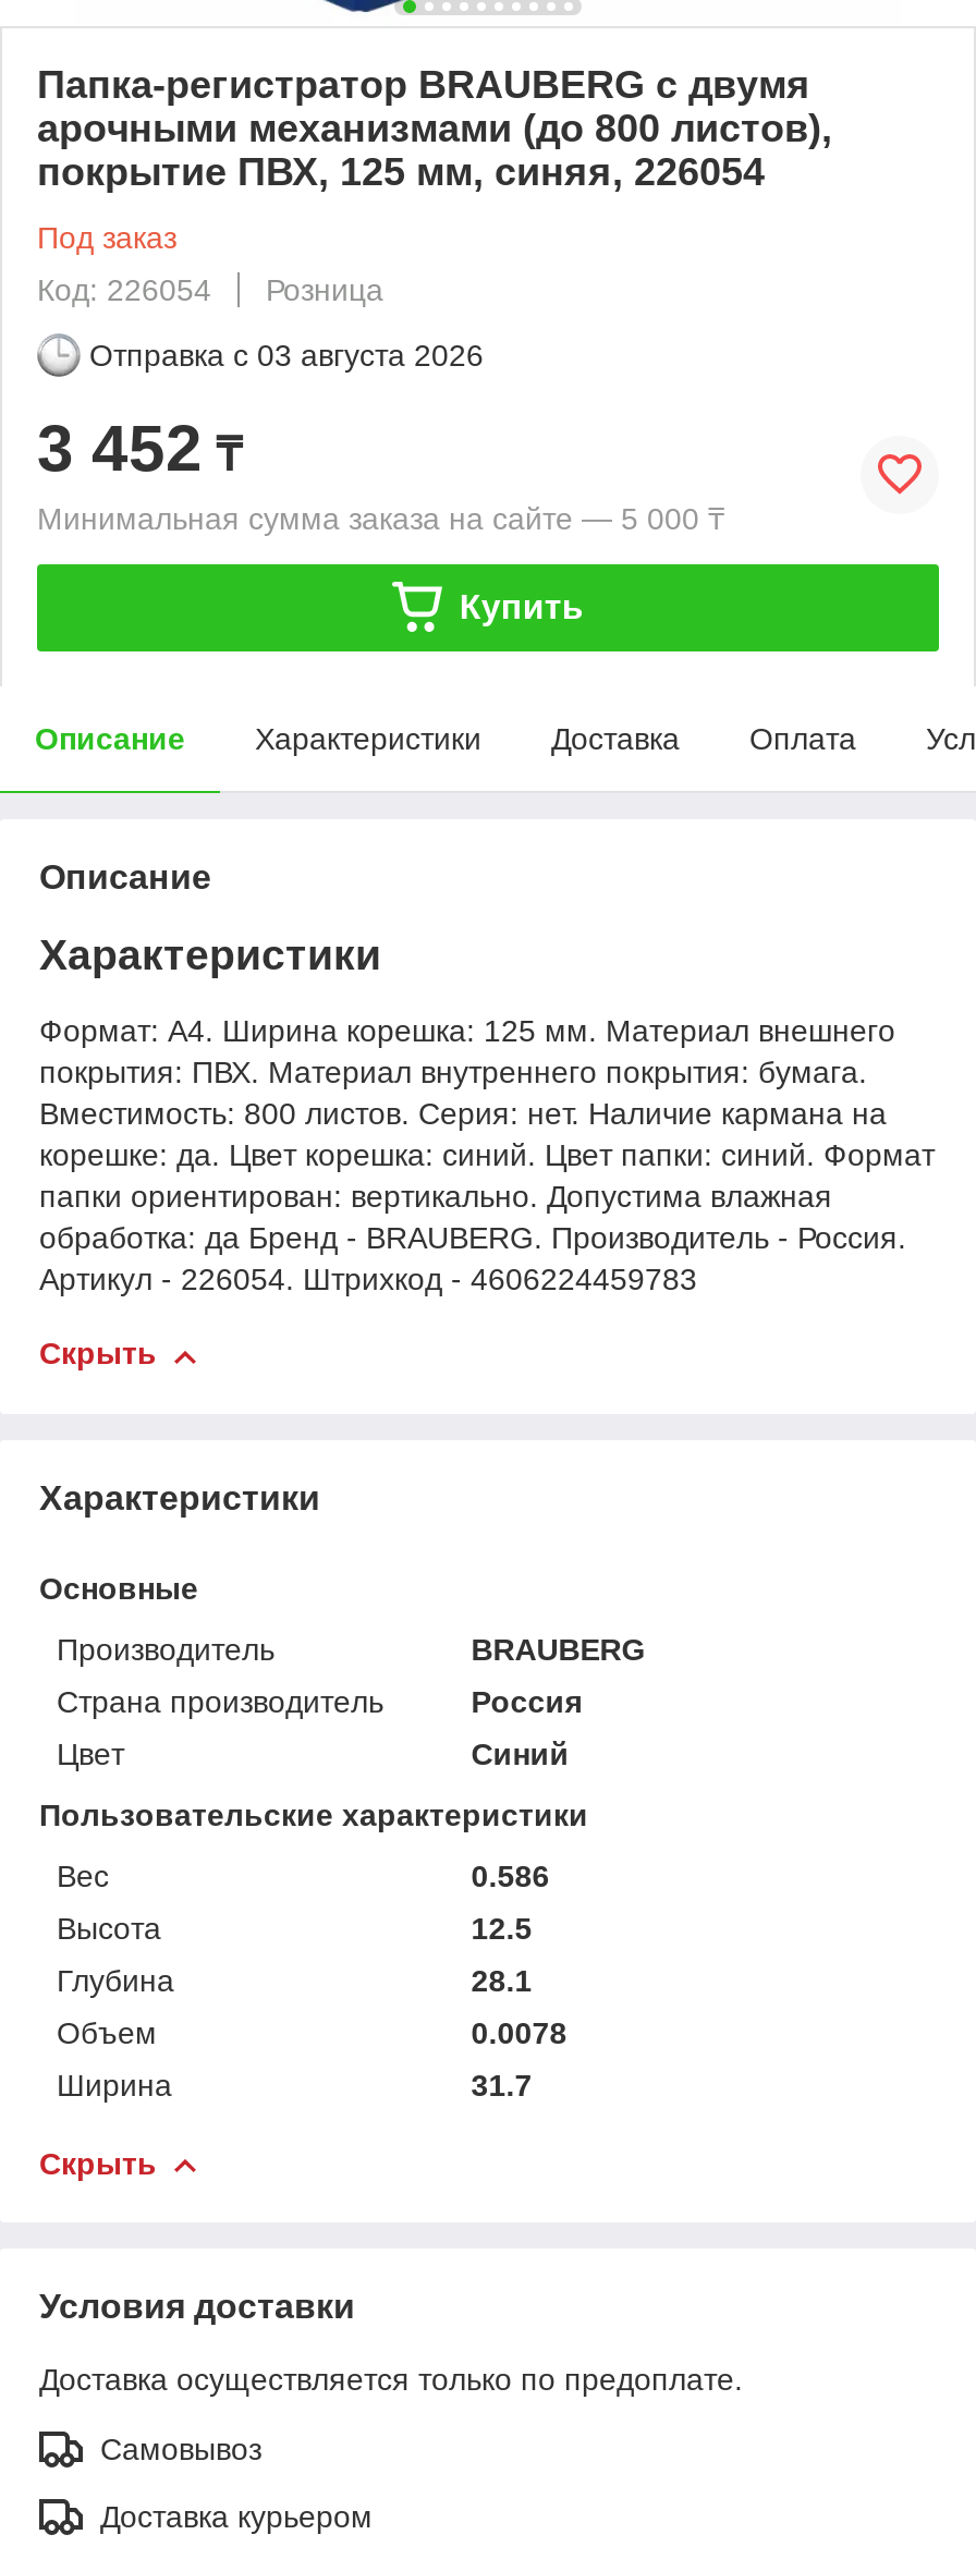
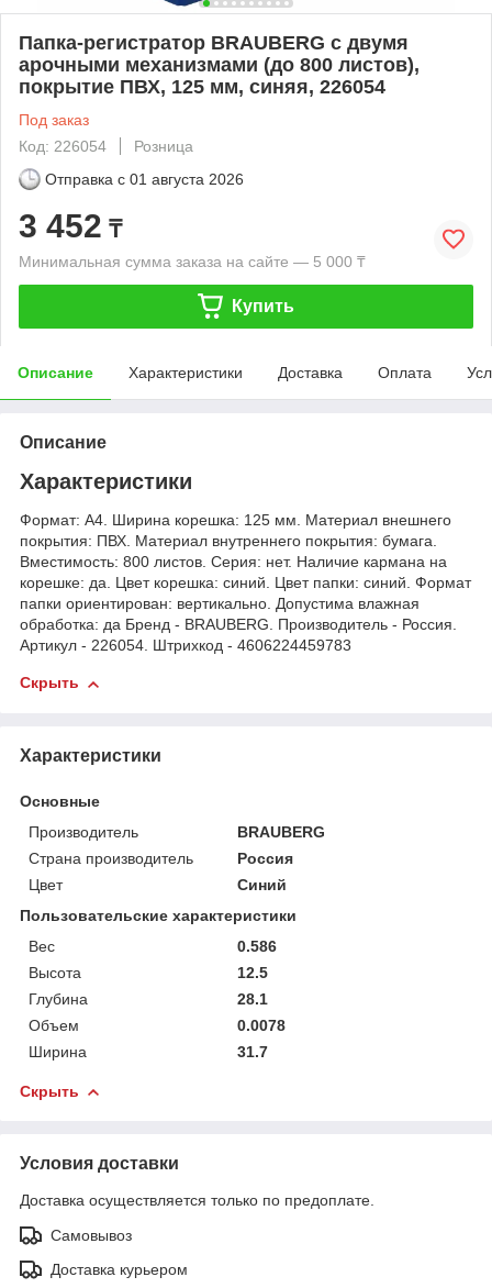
[89,337,484,372] Отправка с 03 августа 2026 -> [45,170,244,188] Отправка с 01 августа 2026

